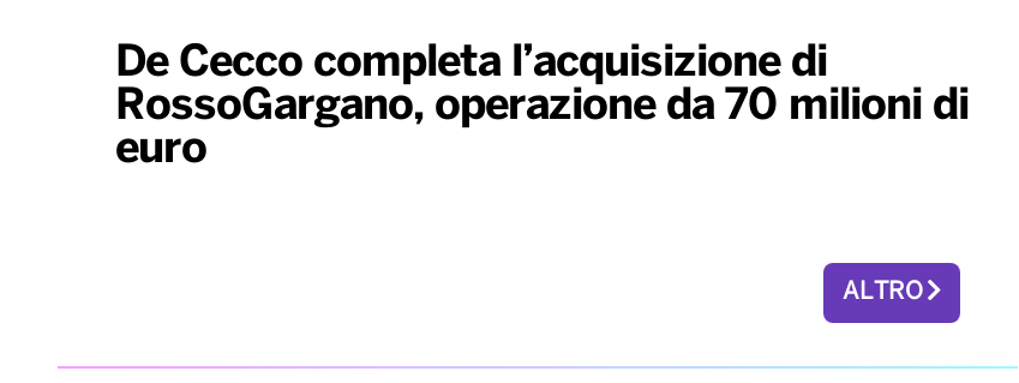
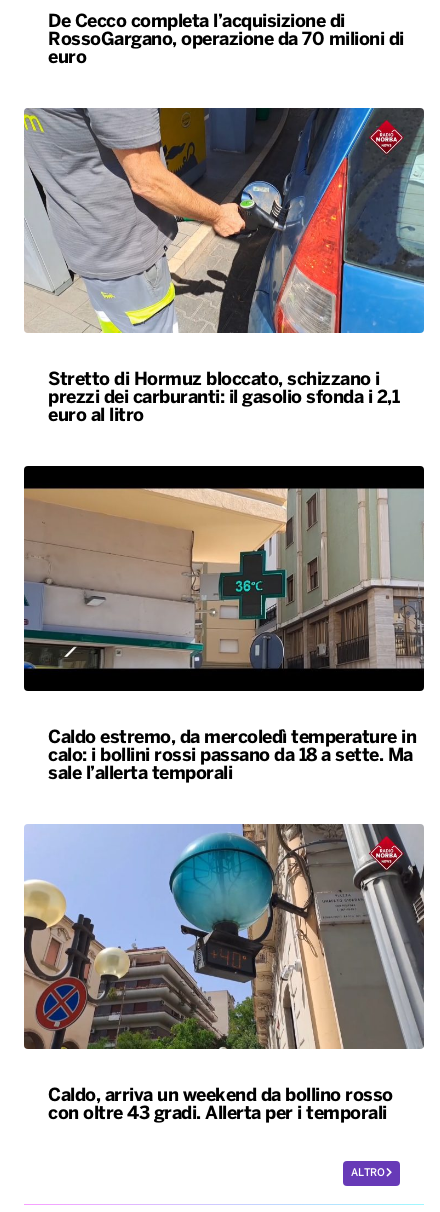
none -> [23,107,425,425] [image] | Stretto di Hormuz bloccato, schizzano i | prezzi dei carburanti: il gasolio sfonda i 2,1 | euro al litro
none -> [23,465,425,783] [image] | Caldo estremo, da mercoledì temperature in | calo: i bollini rossi passano da 18 a sette. Ma | sale l’allerta temporali
none -> [23,823,425,1123] [image] | Caldo, arriva un weekend da bollino rosso | con oltre 43 gradi. Allerta per i temporali

